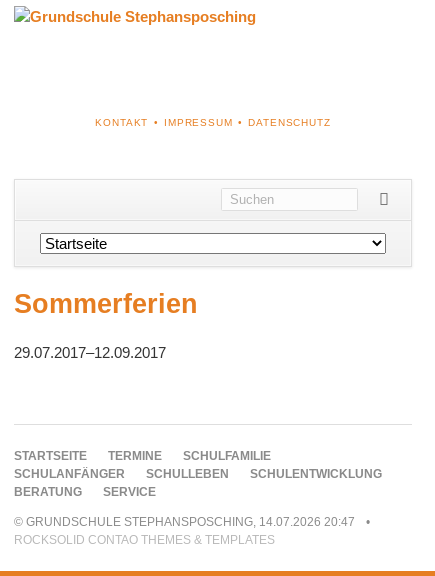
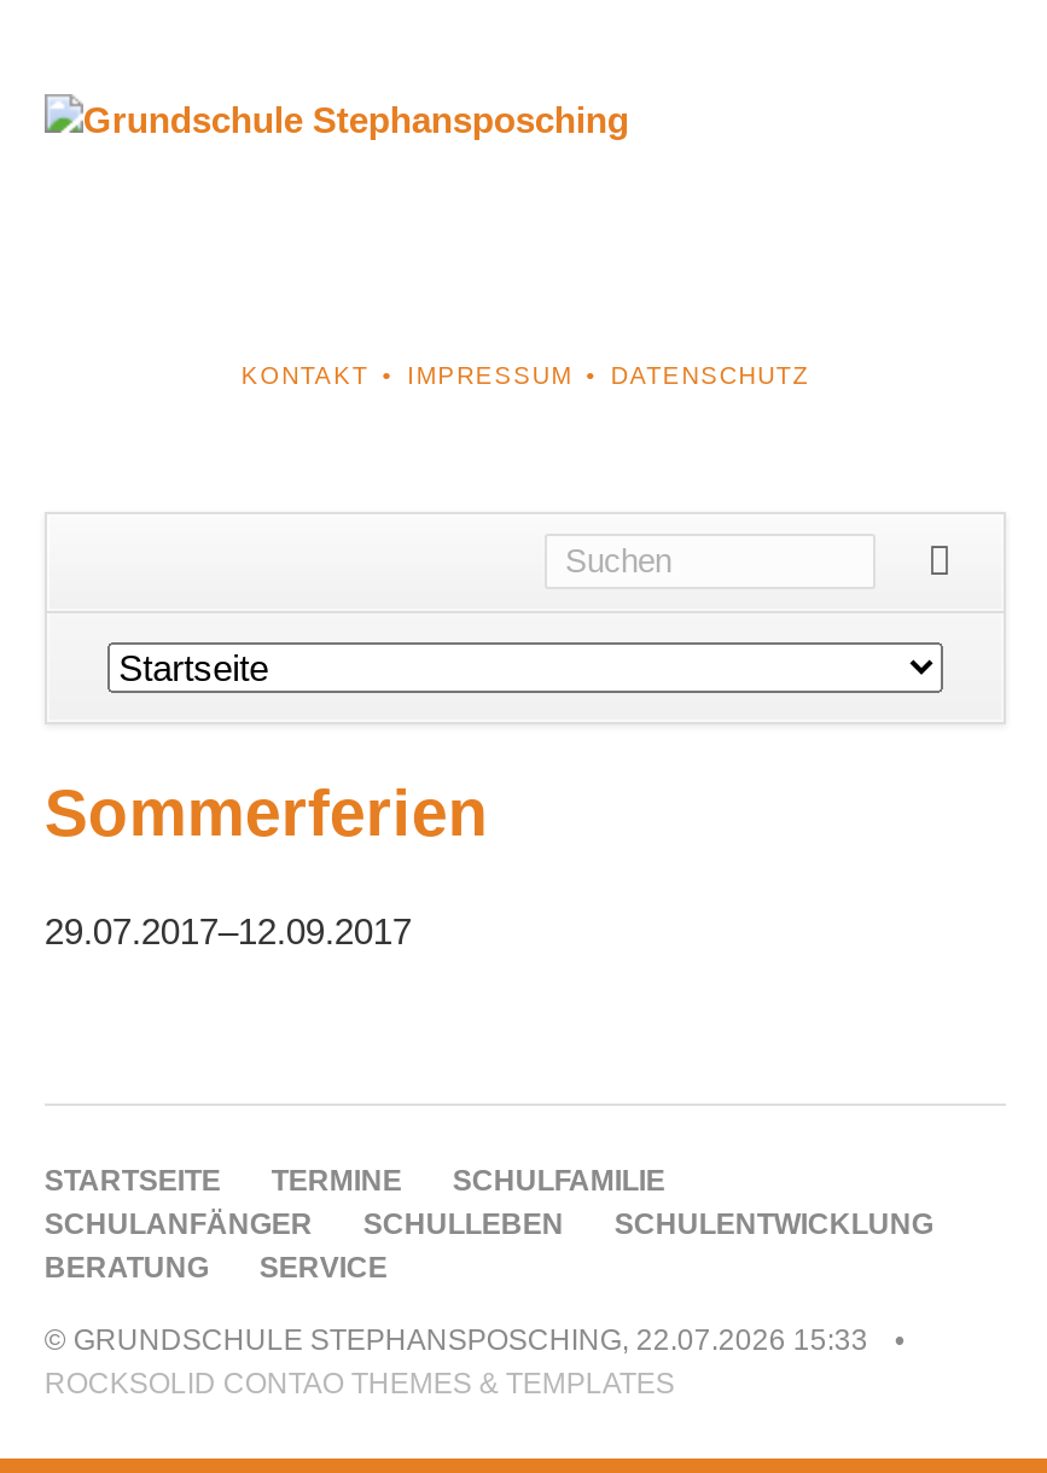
[14,515,358,529] © GRUNDSCHULE STEPHANSPOSCHING, 14.07.2026 20:47 -> [44,1324,875,1358] © GRUNDSCHULE STEPHANSPOSCHING, 22.07.2026 15:33

